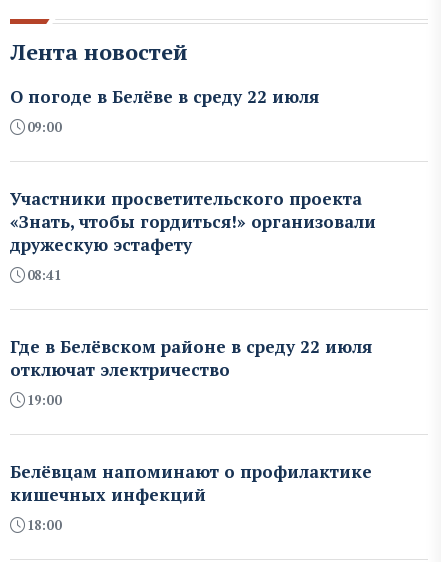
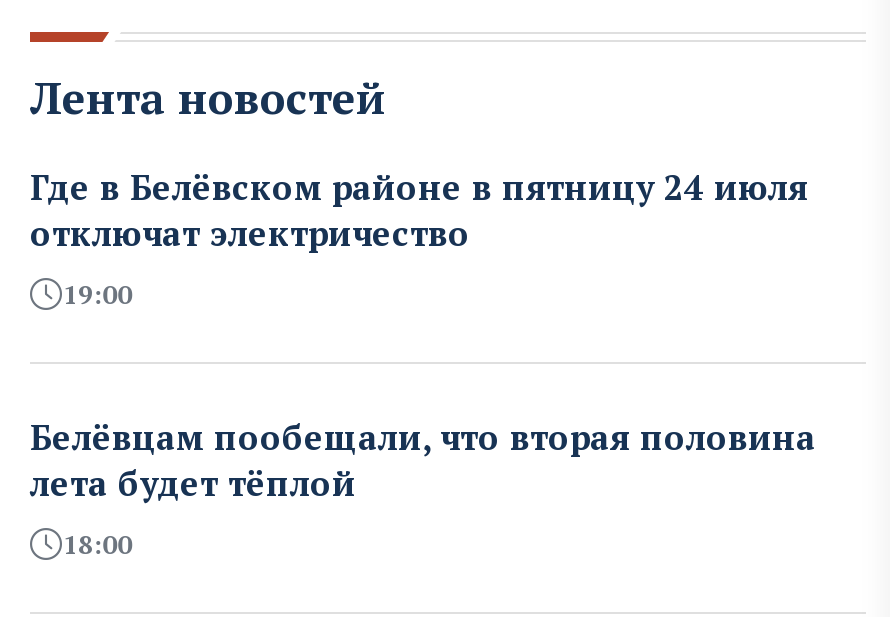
[10,85,376,358] О погоде в Белёве в среду 22 июля | 09:00 | Участники просветительского проекта | «Знать, чтобы гордиться!» организовали | дружескую эстафету | 08:41 | Где в Белёвском районе в среду 22 июля -> [30,164,808,210] Где в Белёвском районе в пятницу 24 июля
[10,460,372,506] Белёвцам напоминают о профилактике | кишечных инфекций -> [30,414,816,506] Белёвцам пообещали, что вторая половина | лета будет тёплой

